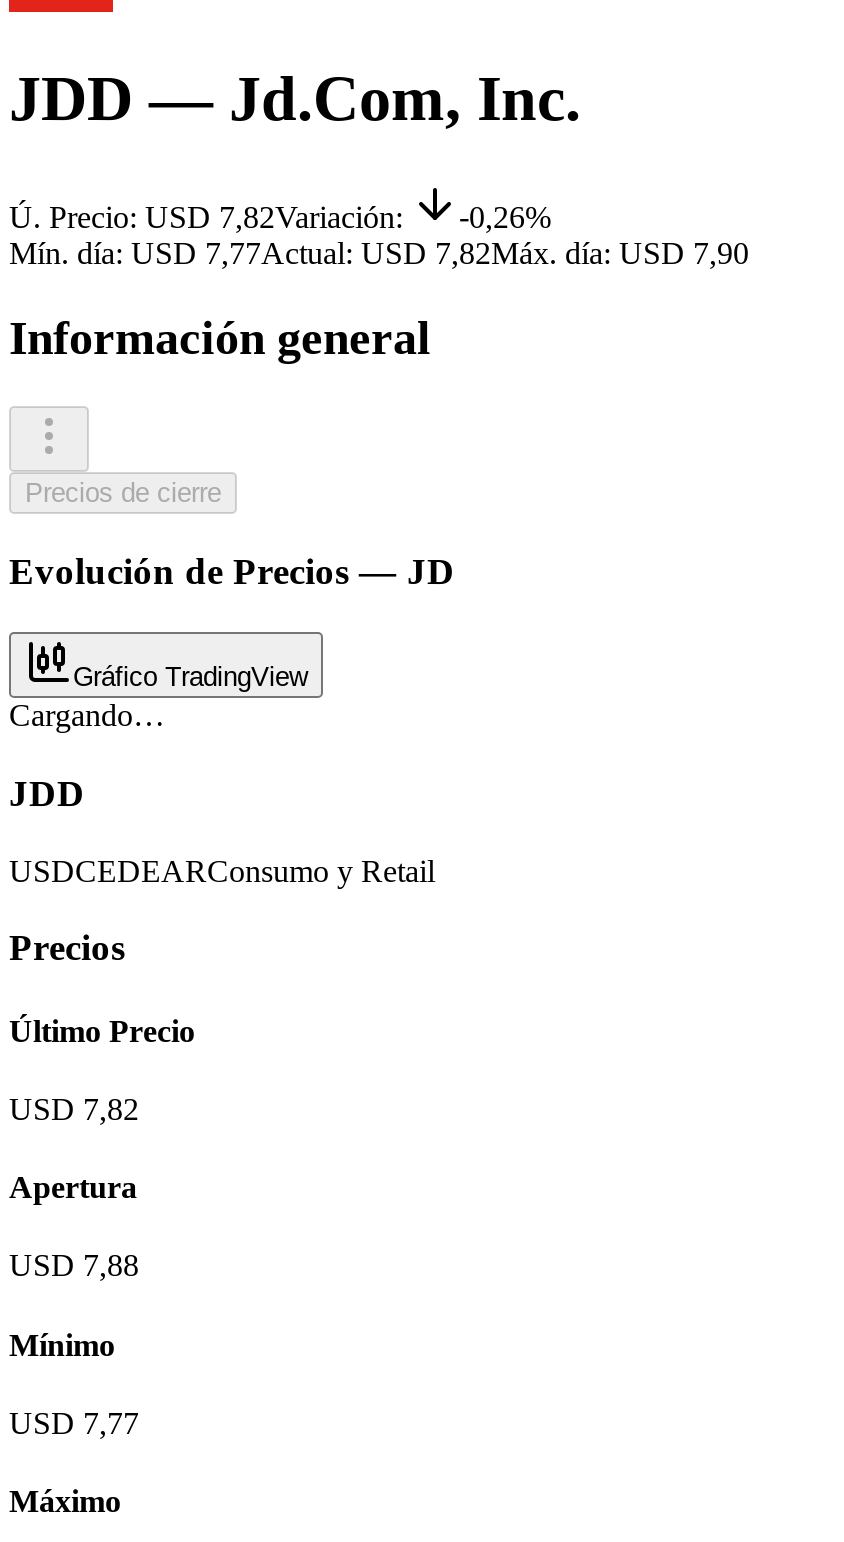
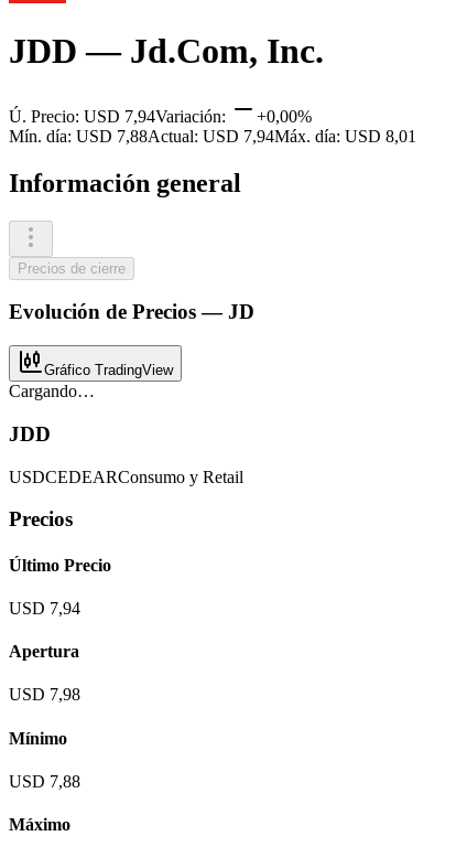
[9,200,403,234] Ú. Precio: USD 7,82Variación: -> [9,107,226,126] Ú. Precio: USD 7,94Variación:
[459,200,551,234] -0,26% -> [257,107,312,126] +0,00%
[9,236,749,270] Mín. día: USD 7,77Actual: USD 7,82Máx. día: USD 7,90 -> [9,127,416,145] Mín. día: USD 7,88Actual: USD 7,94Máx. día: USD 8,01
[9,1092,139,1126] USD 7,82 -> [9,599,80,617] USD 7,94
[9,1249,139,1283] USD 7,88 -> [9,685,80,704] USD 7,98
[9,1406,139,1440] USD 7,77 -> [9,772,80,791] USD 7,88

